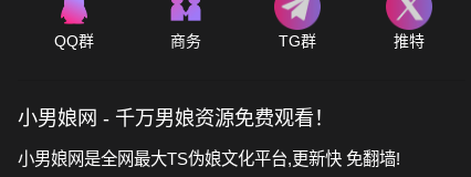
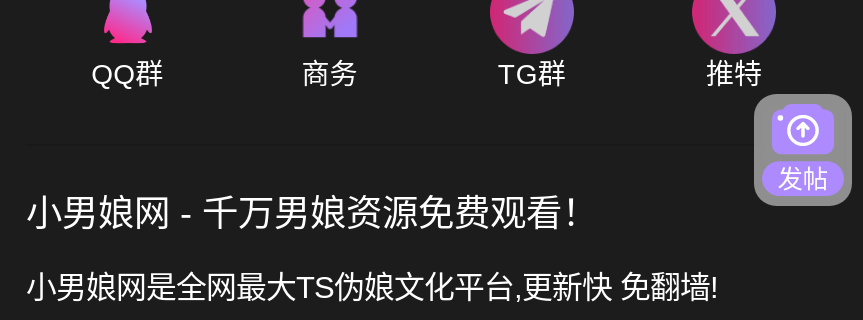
none -> [752,92,854,208] [image]

